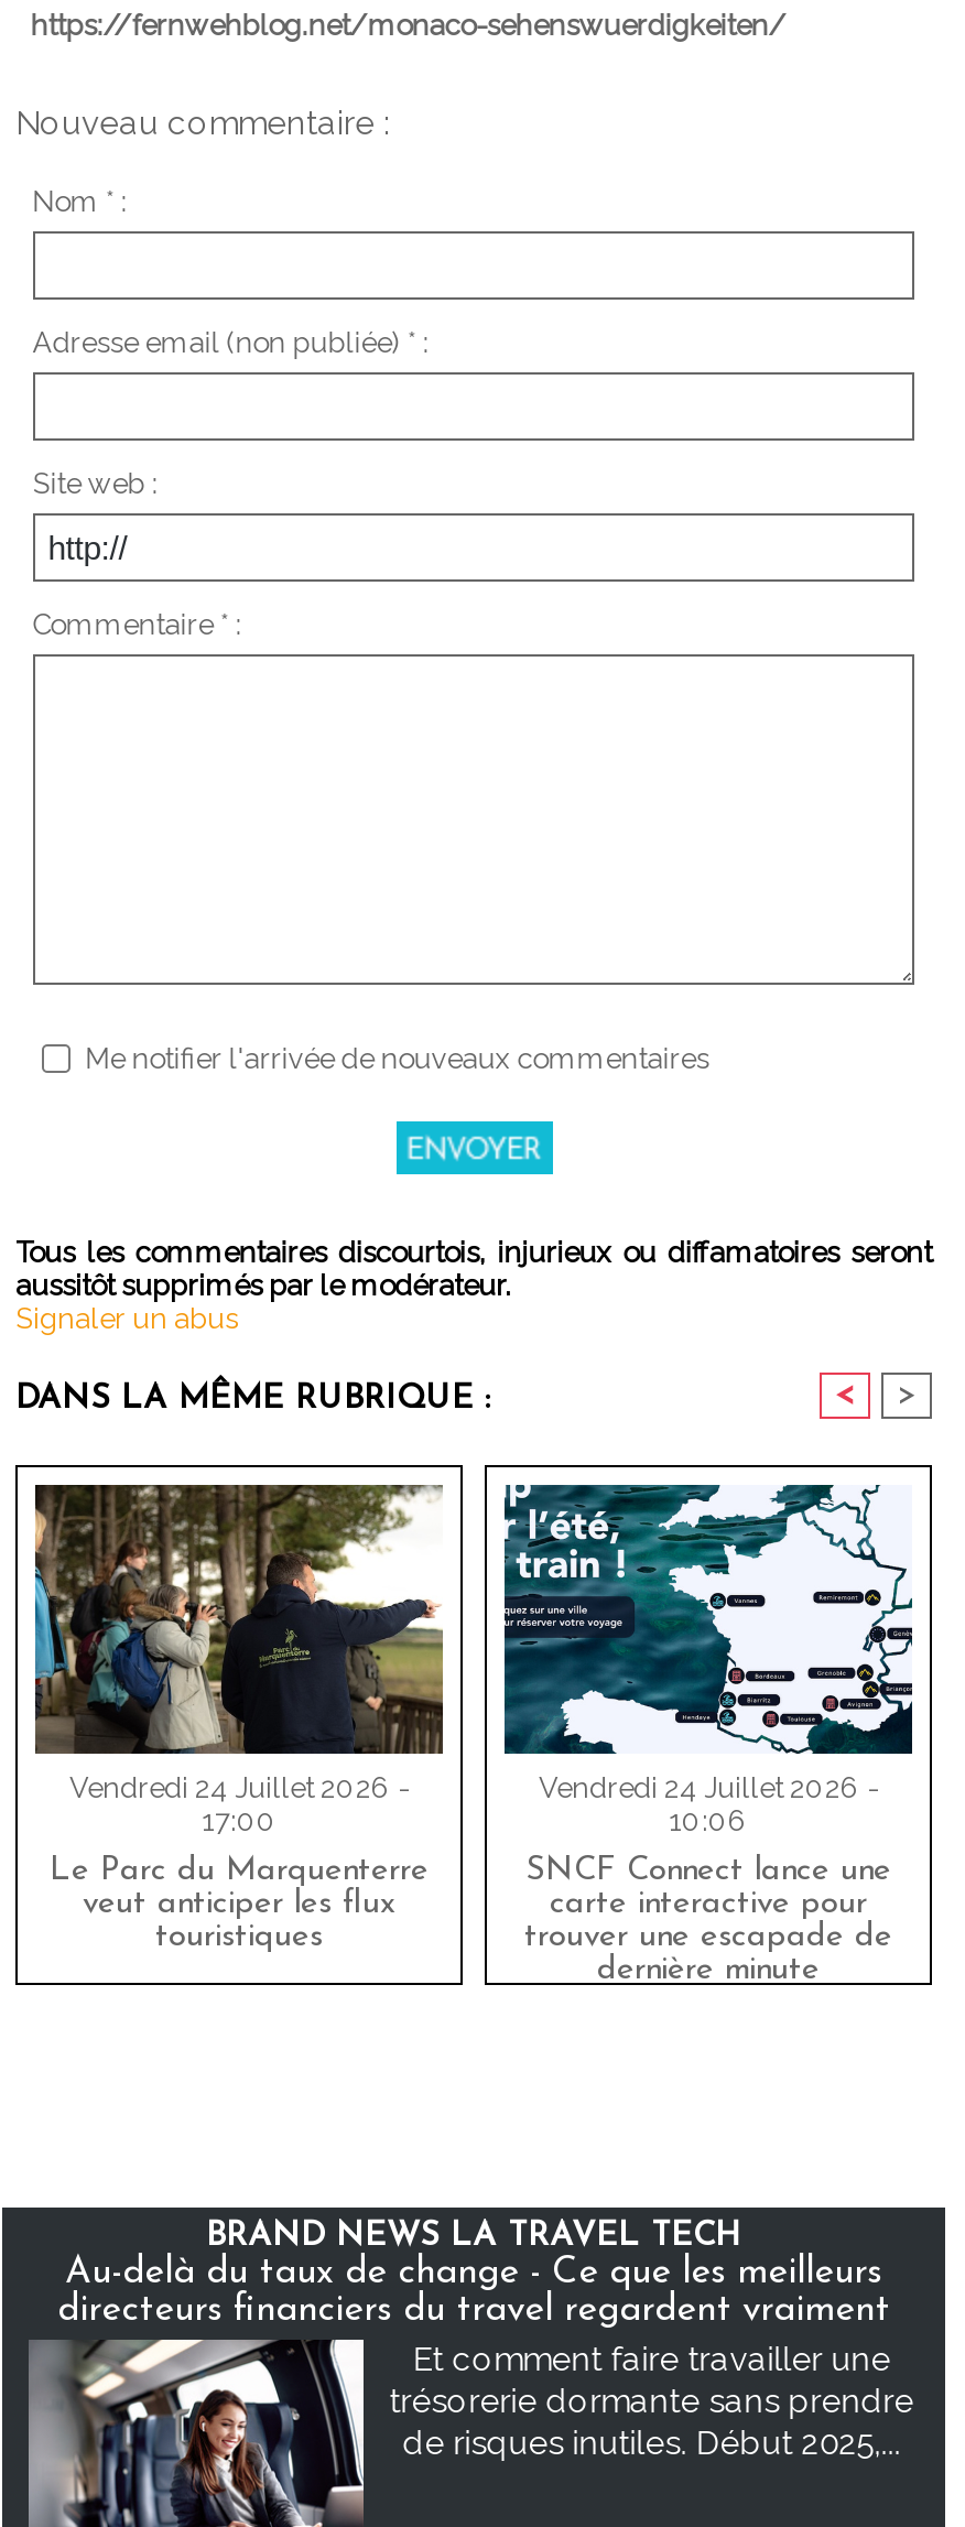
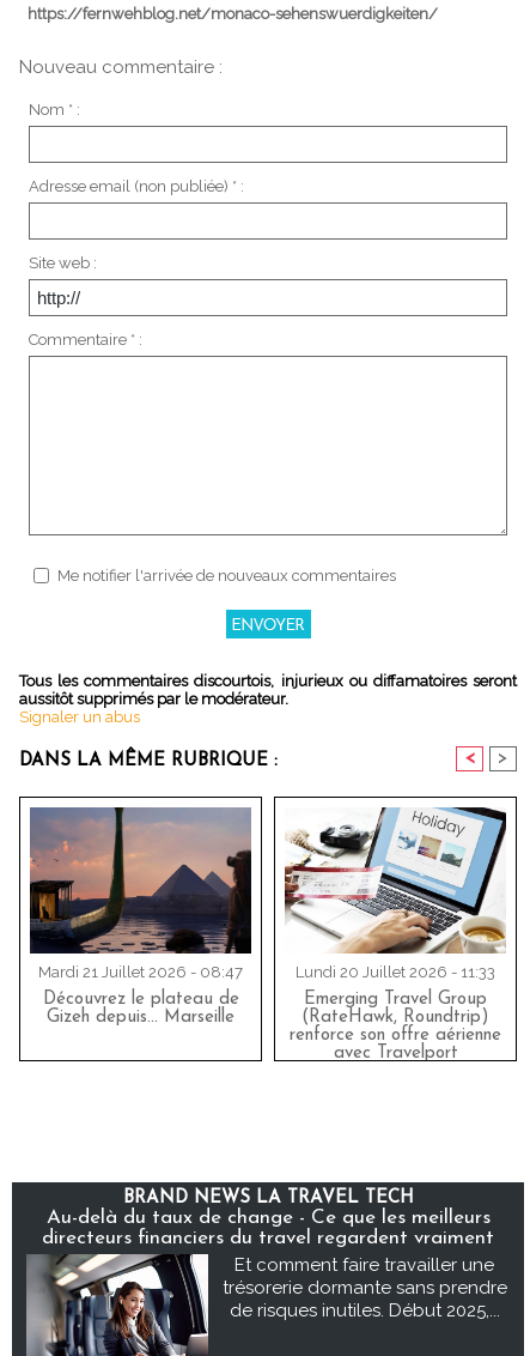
[33,1483,445,1838] [image] | Vendredi 24 Juillet 2026 - | 17:00 -> [29,806,252,981] [image] | Mardi 21 Juillet 2026 - 08:47
[502,1483,914,1838] [image] | Vendredi 24 Juillet 2026 - | 10:06 -> [284,806,507,981] [image] | Lundi 20 Juillet 2026 - 11:33
[50,1855,429,1954] Le Parc du Marquenterre | veut anticiper les flux | touristiques -> [42,991,239,1027] Découvrez le plateau de | Gizeh depuis... Marseille
[524,1855,892,1987] SNCF Connect lance une | carte interactive pour | trouver une escapade de | dernière minute -> [290,991,501,1063] Emerging Travel Group | (RateHawk, Roundtrip) | renforce son offre aérienne | avec Travelport

